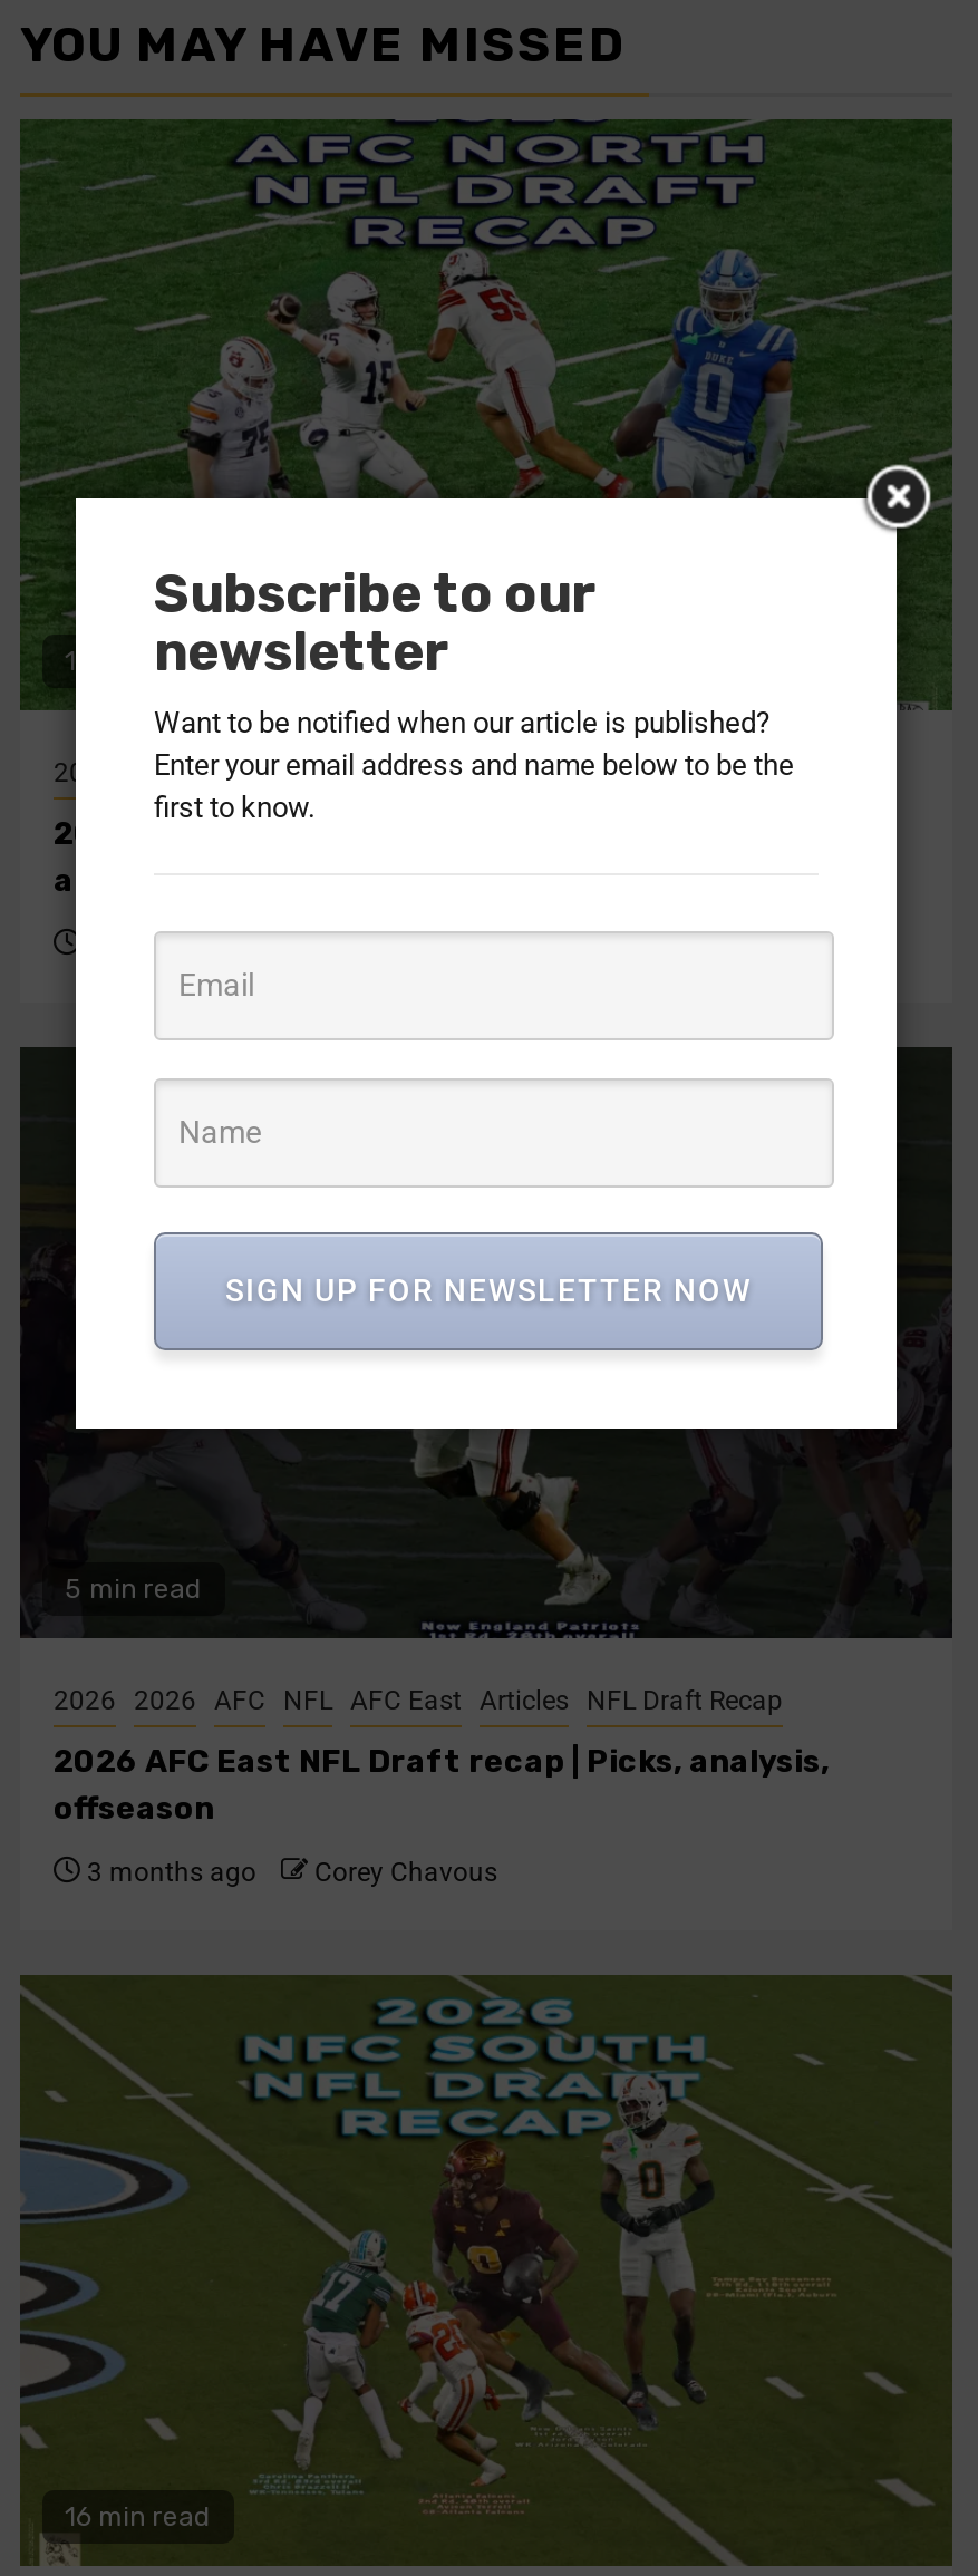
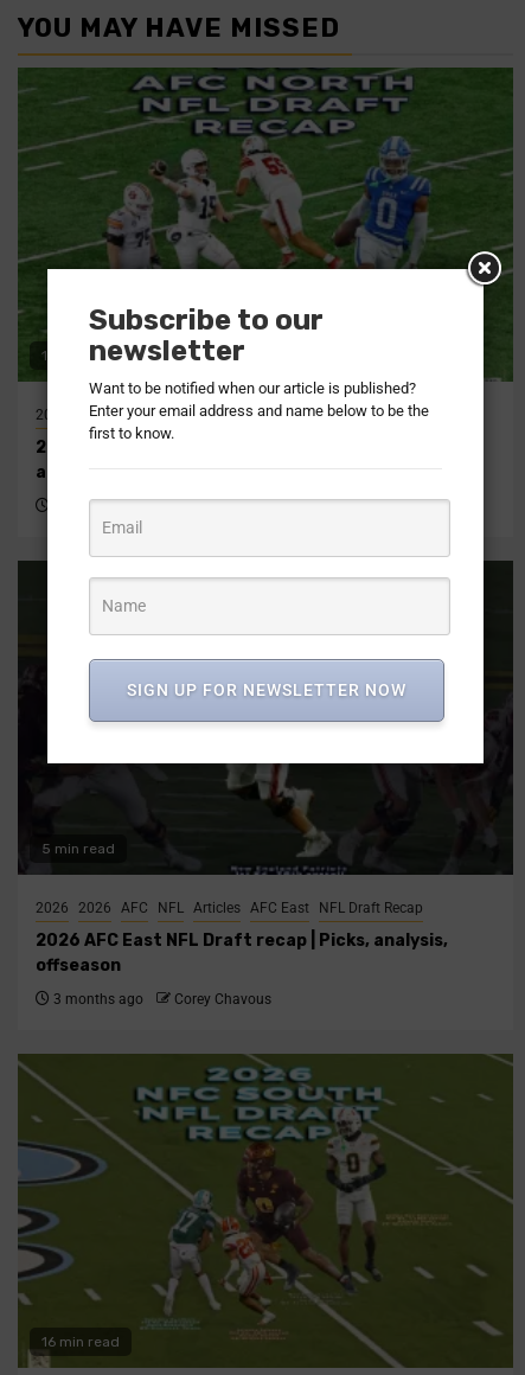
[54,1685,783,1716] 2026 2026 AFC NFL AFC East Articles NFL Draft Recap -> [36,900,423,916] 2026 2026 AFC NFL Articles AFC East NFL Draft Recap

